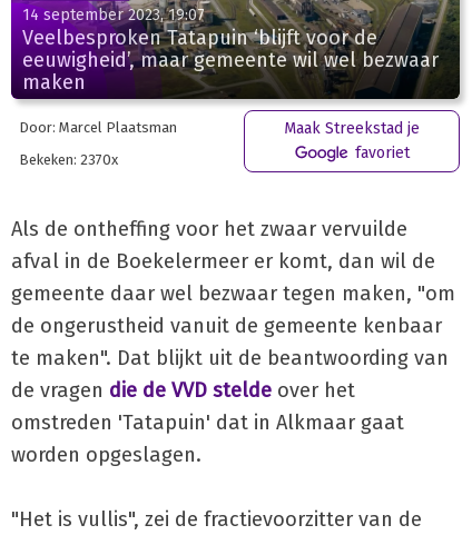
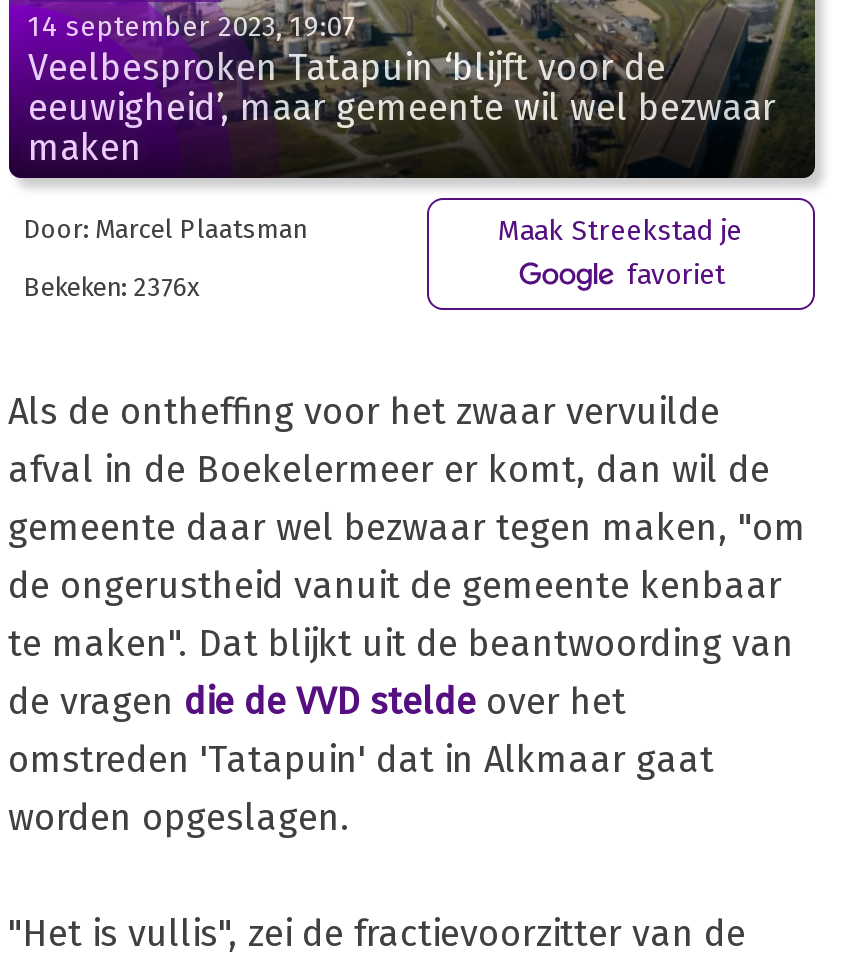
[19,151,118,168] Bekeken: 2370x -> [23,271,199,301] Bekeken: 2376x

